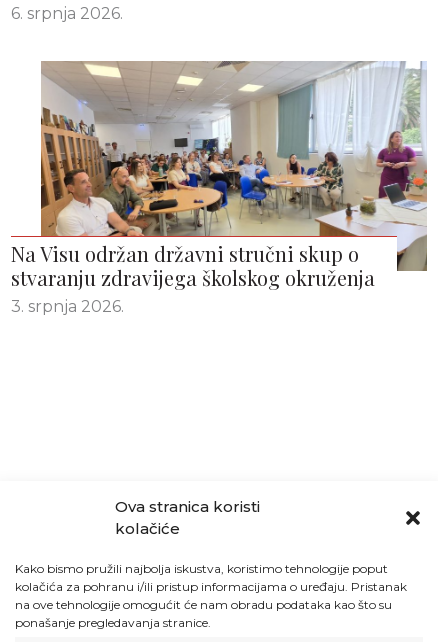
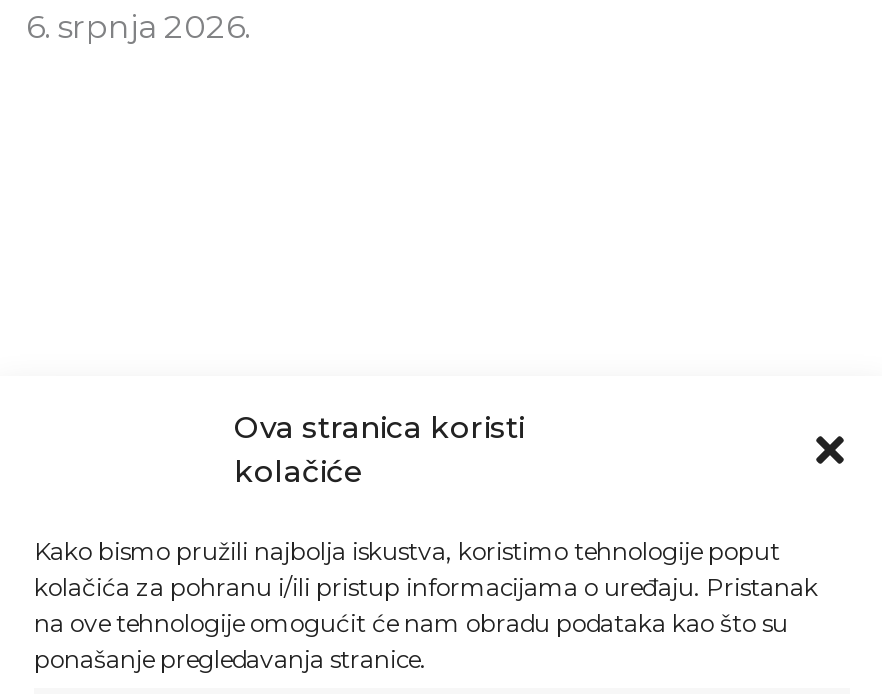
[11,60,428,316] [image] | Na Visu održan državni stručni skup o | stvaranju zdravijega školskog okruženja | 3. srpnja 2026. -> none

